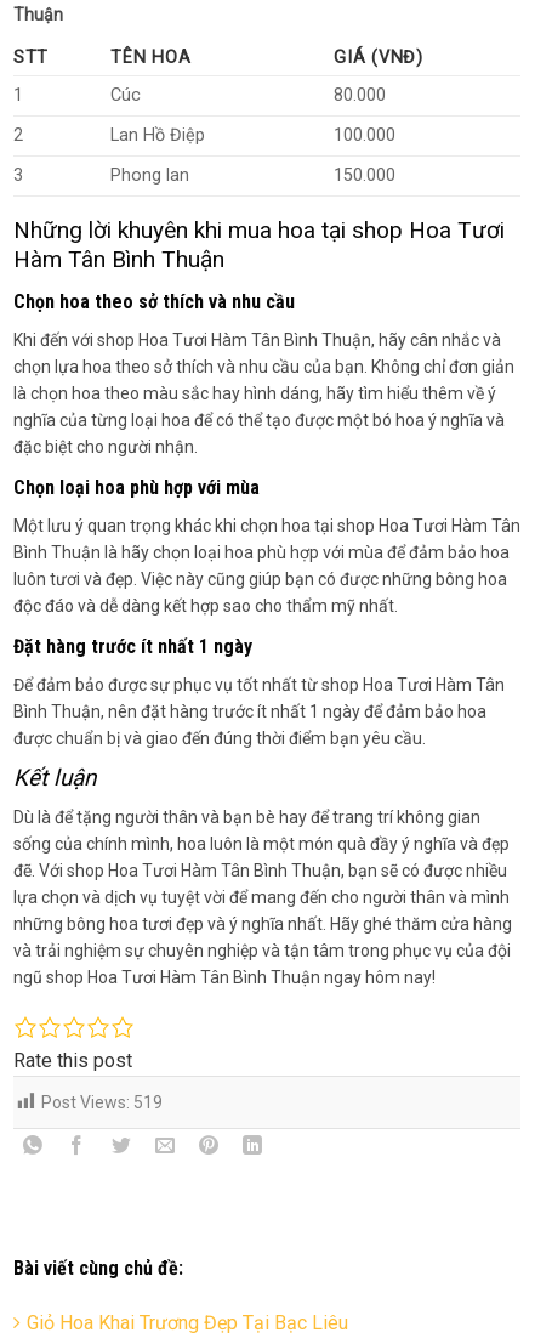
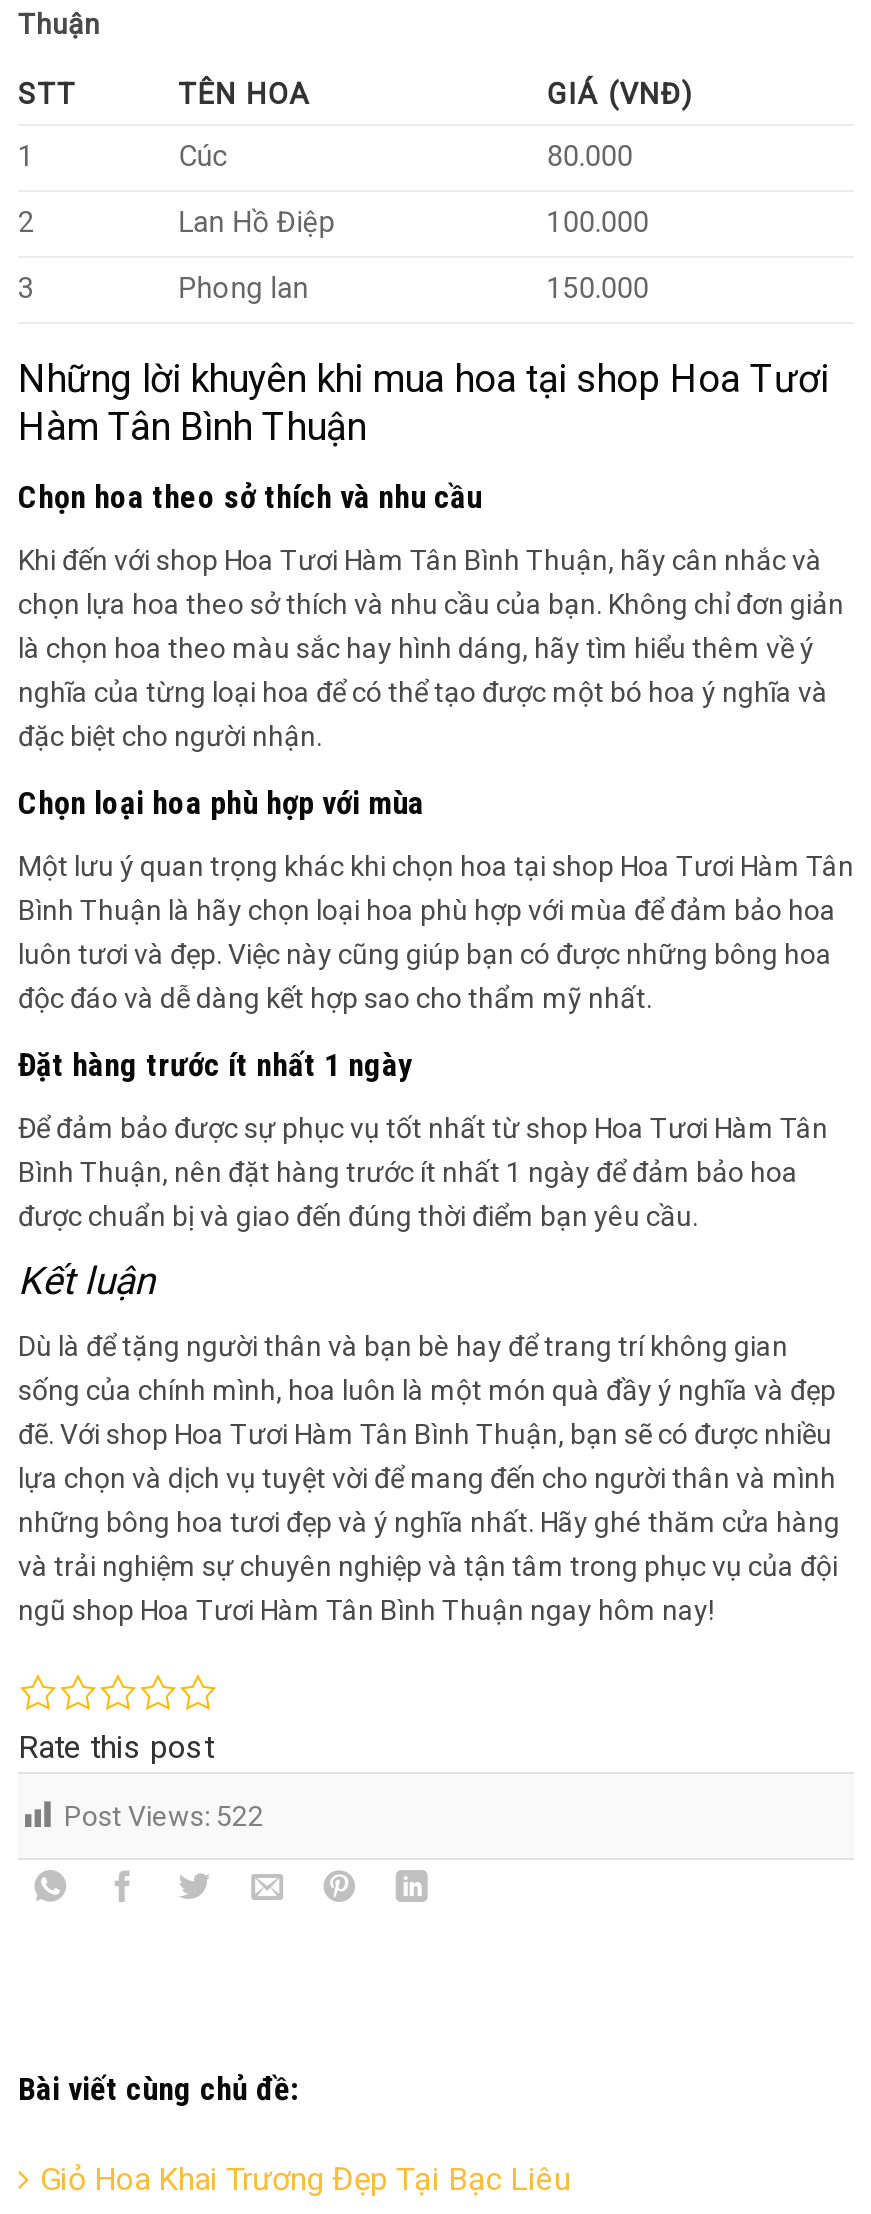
[41,1093,163,1112] Post Views: 519 -> [64,1800,264,1832] Post Views: 522

